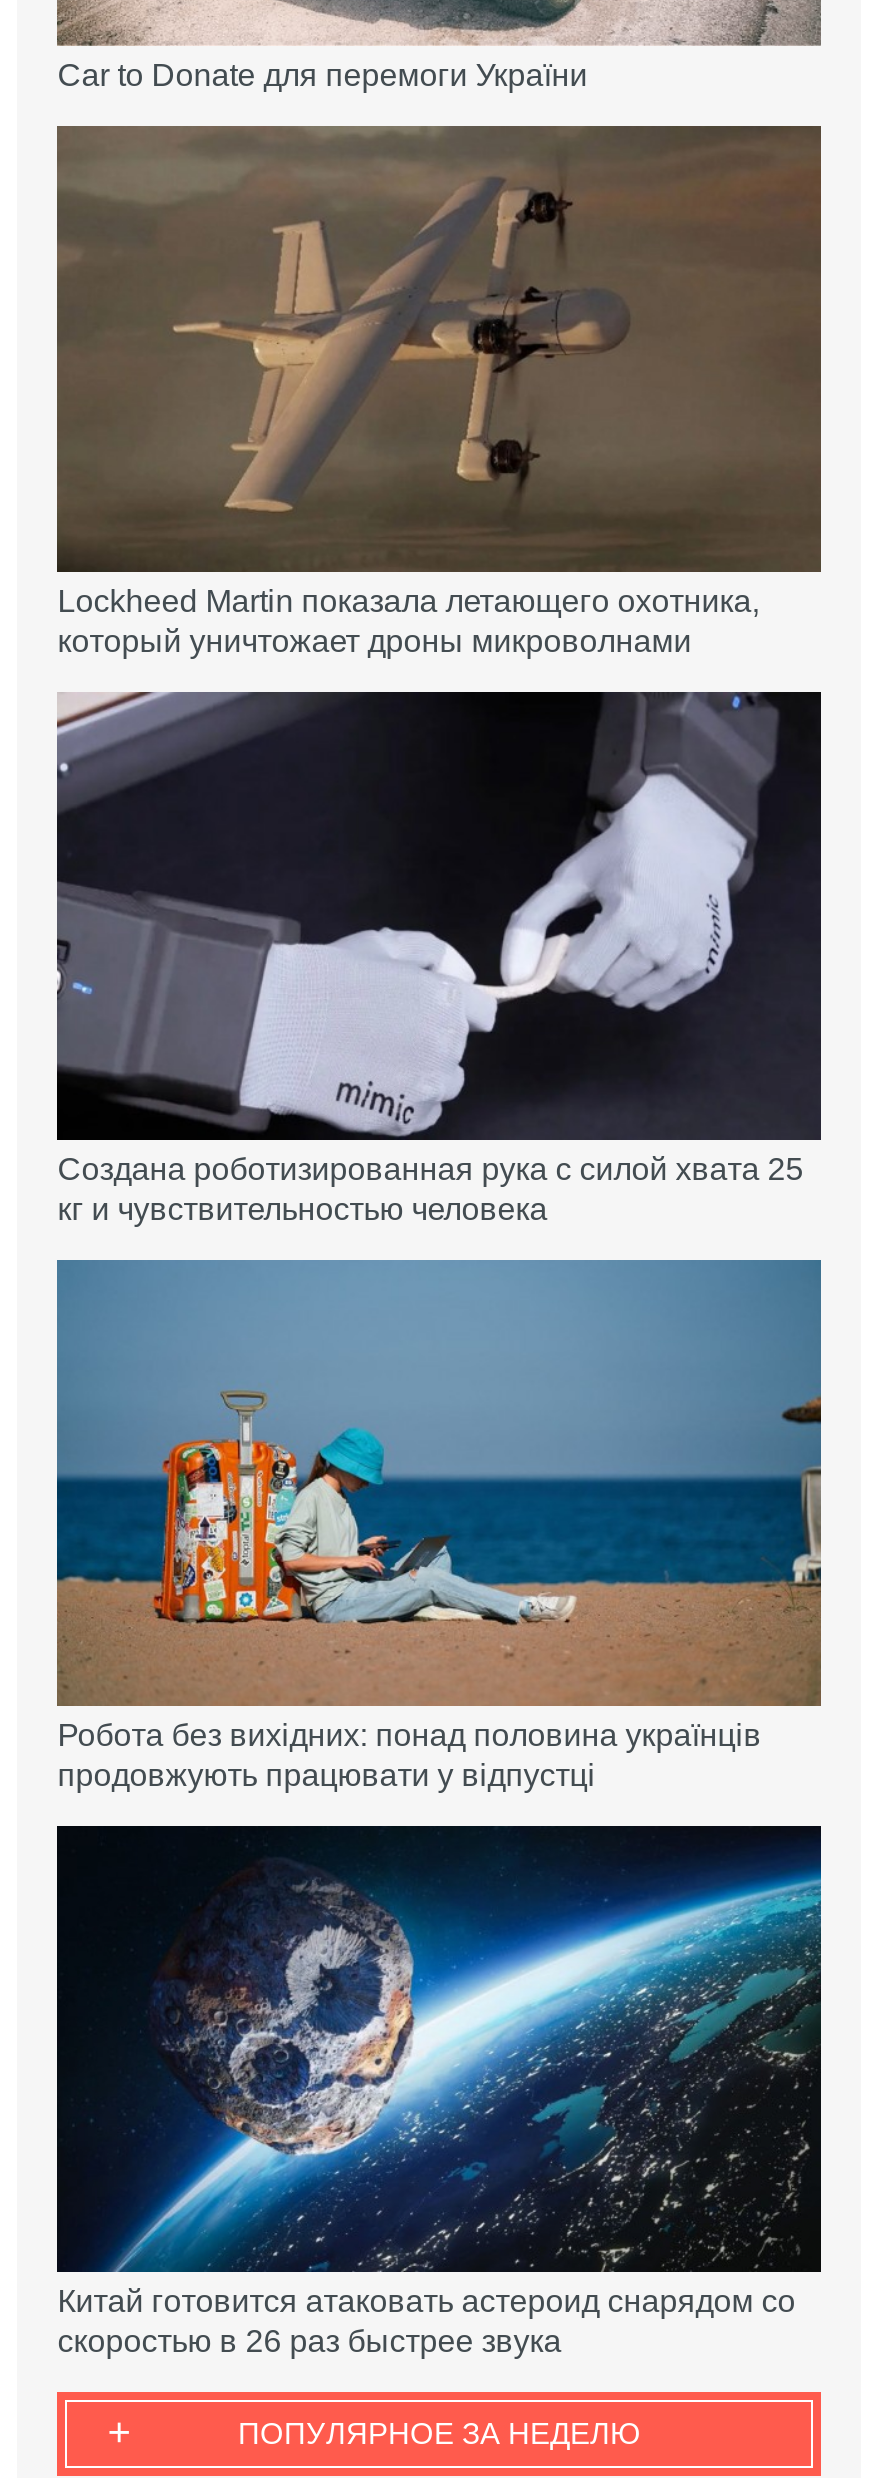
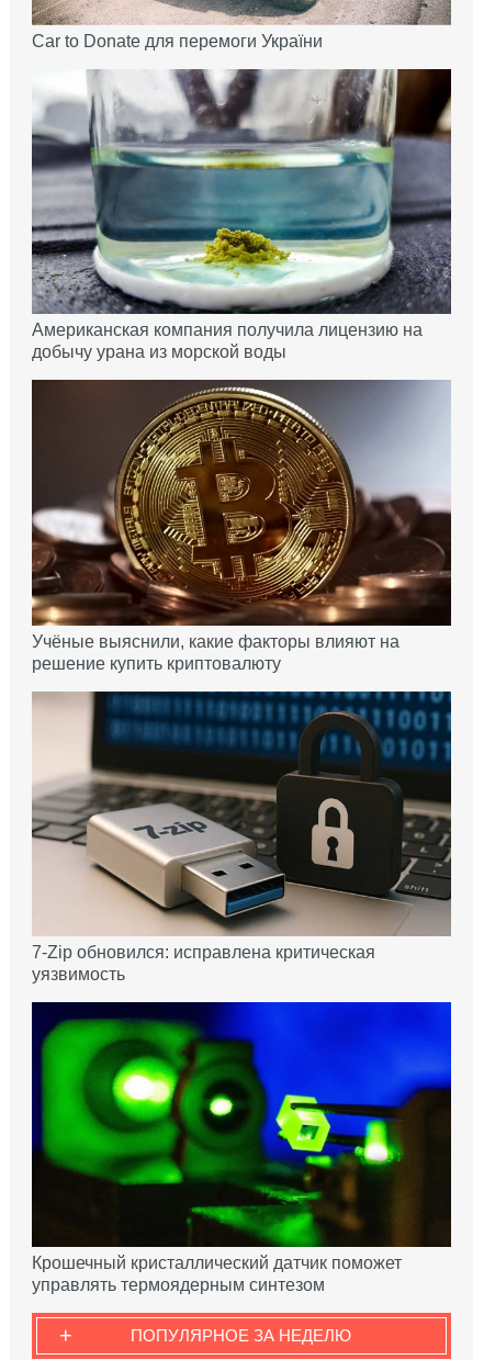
[55,124,821,658] [image] | Lockheed Martin показала летающего охотника, | который уничтожает дроны микроволнами -> [32,69,451,361] [image] | Американская компания получила лицензию на | добычу урана из морской воды
[55,690,823,1225] [image] | Создана роботизированная рука с силой хвата 25 | кг и чувствительностью человека -> [31,379,451,672] [image] | Учёные выяснили, какие факторы влияют на | решение купить криптовалюту
[55,1258,823,1792] [image] | Робота без вихідних: понад половина українців | продовжують працювати у відпустці -> [31,690,452,984] [image] | 7-Zip обновился: исправлена критическая | уязвимость
[57,1824,823,2359] [image] | Китай готовится атаковать астероид снарядом со | скоростью в 26 раз быстрее звука -> [32,1001,452,1295] [image] | Крошечный кристаллический датчик поможет | управлять термоядерным синтезом

